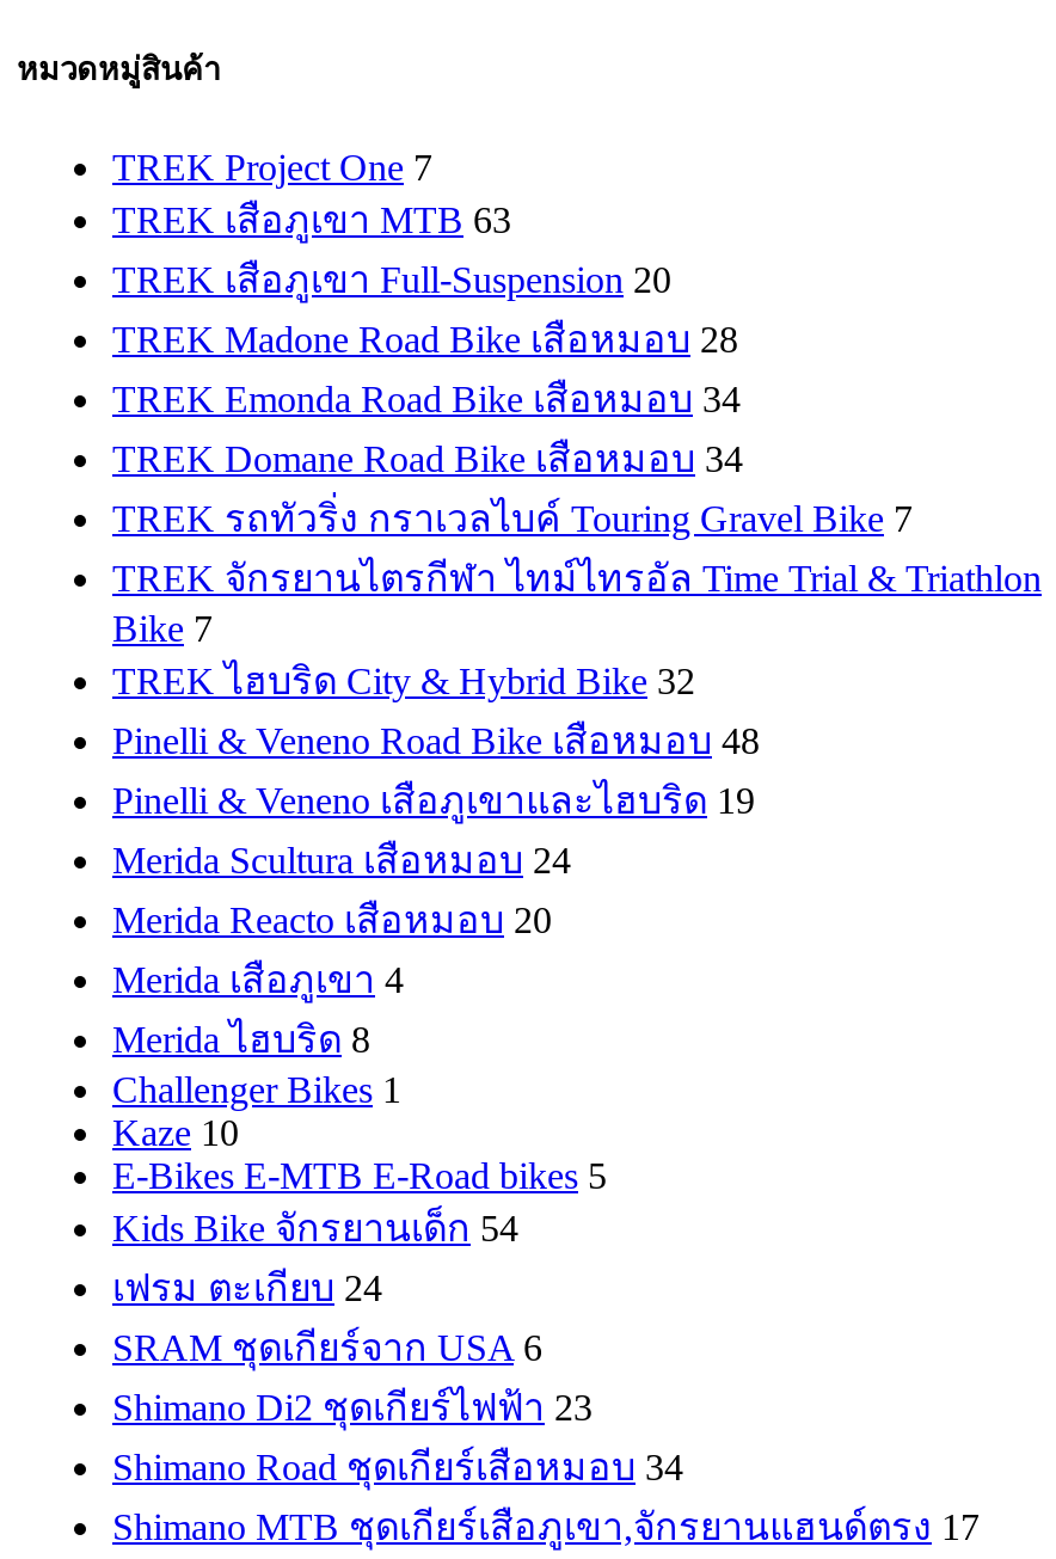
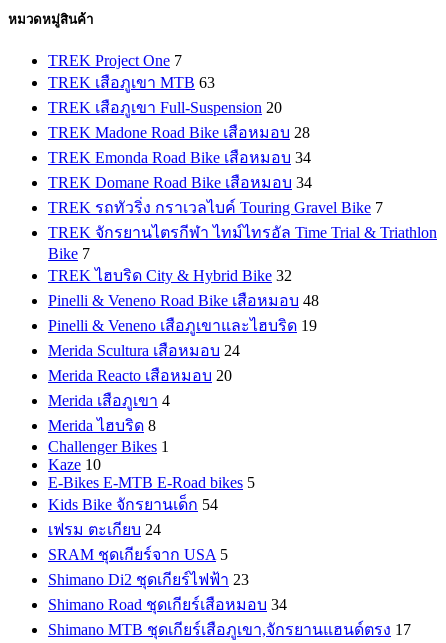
[112,1328,542,1368] SRAM ชุดเกียร์จาก USA 6 -> [48,546,228,563] SRAM ชุดเกียร์จาก USA 5

